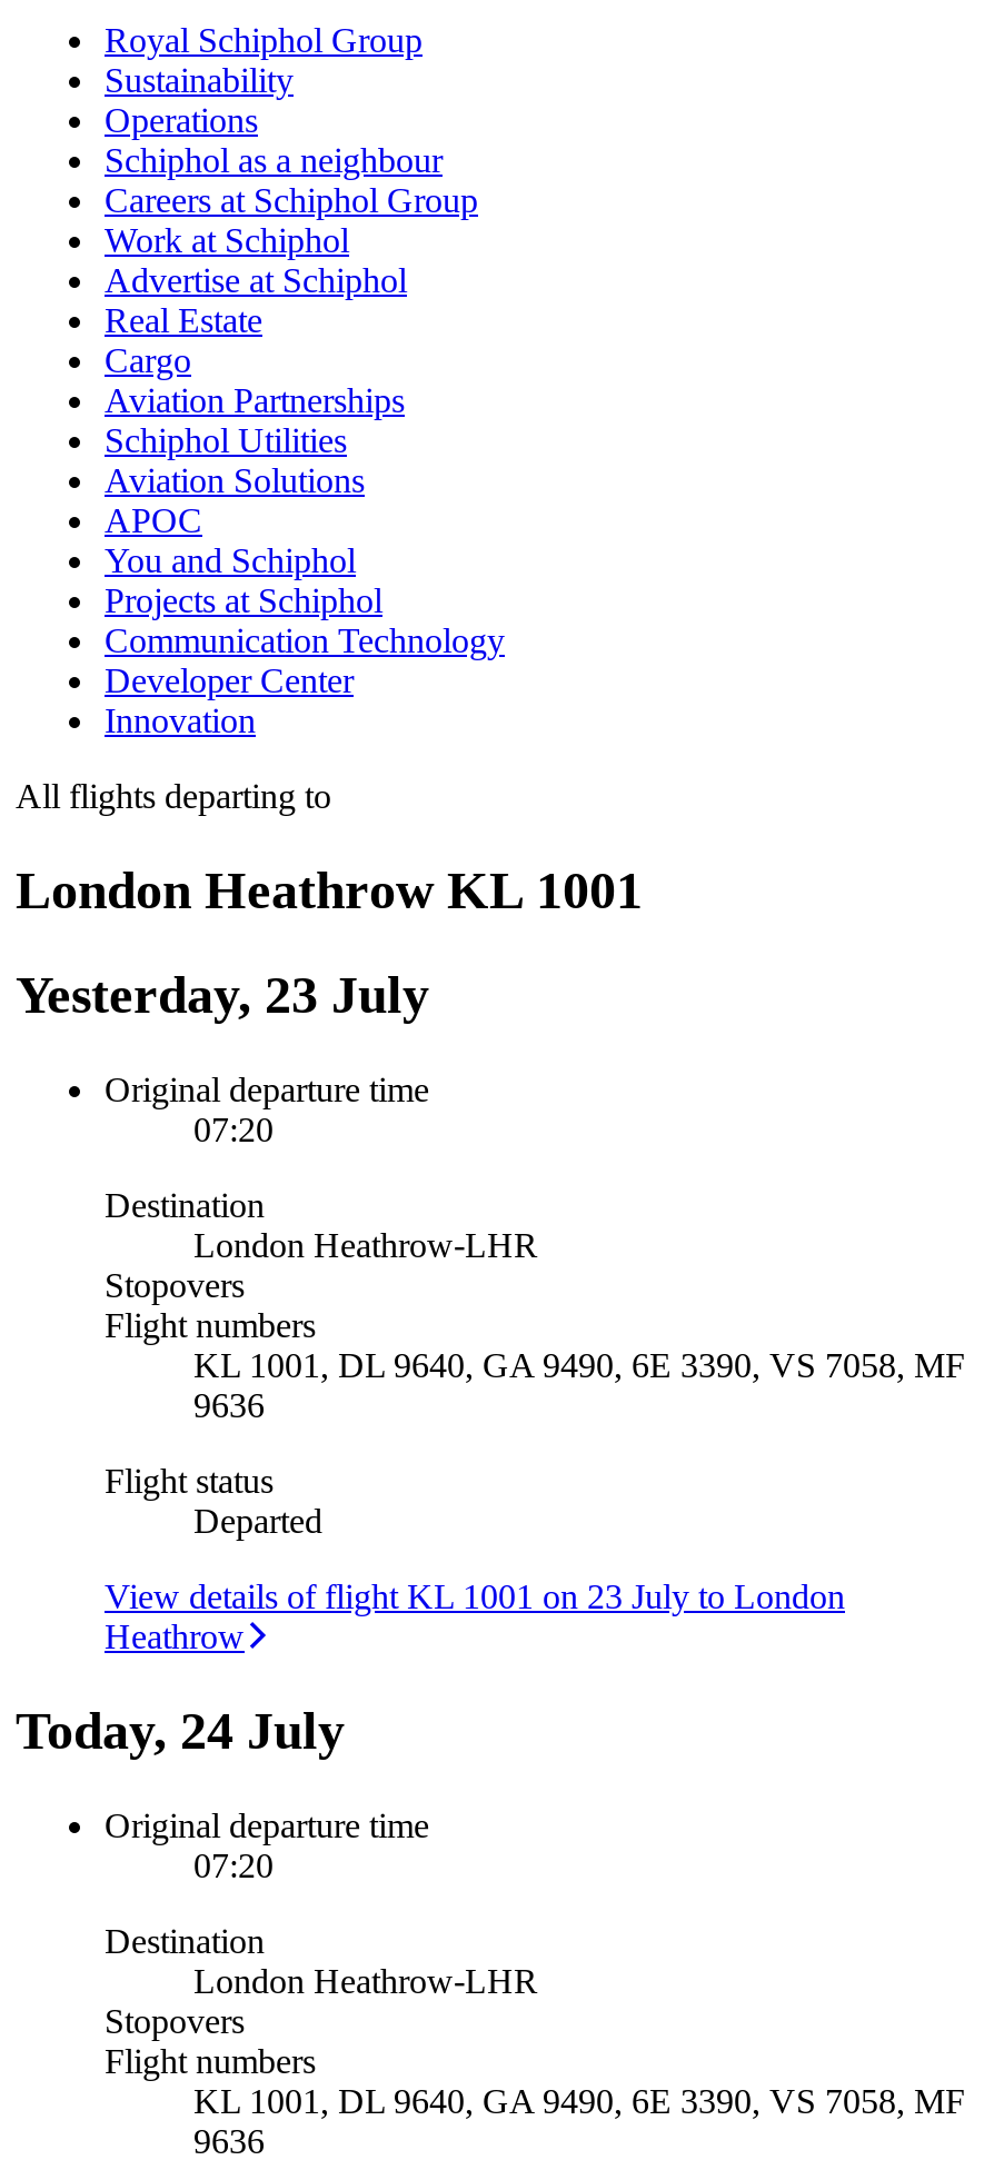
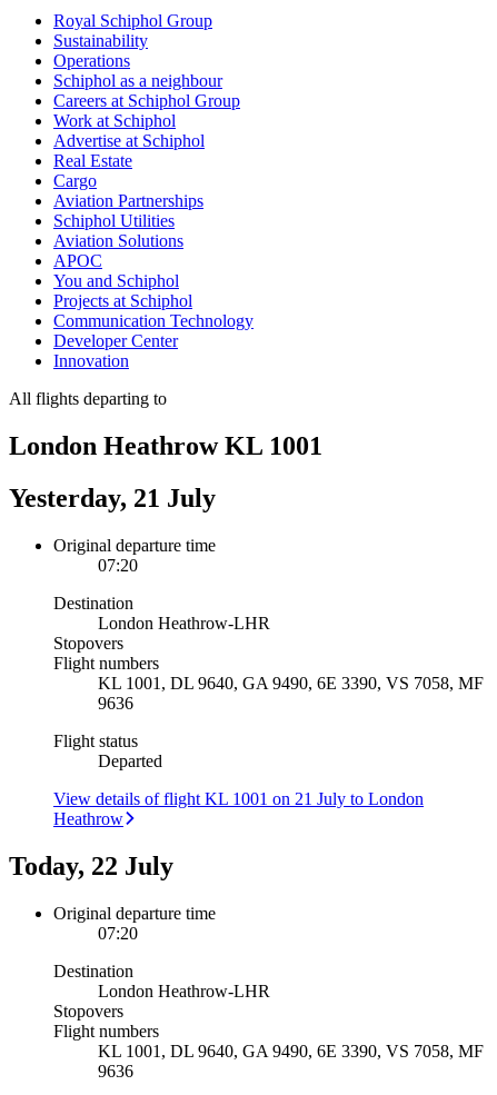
[16,966,429,1023] Yesterday, 23 July -> [9,483,216,512] Yesterday, 21 July
[105,1577,845,1615] View details of flight KL 1001 on 23 July to London -> [53,789,424,808] View details of flight KL 1001 on 21 July to London
[16,1701,345,1759] Today, 24 July -> [9,851,173,880] Today, 22 July

